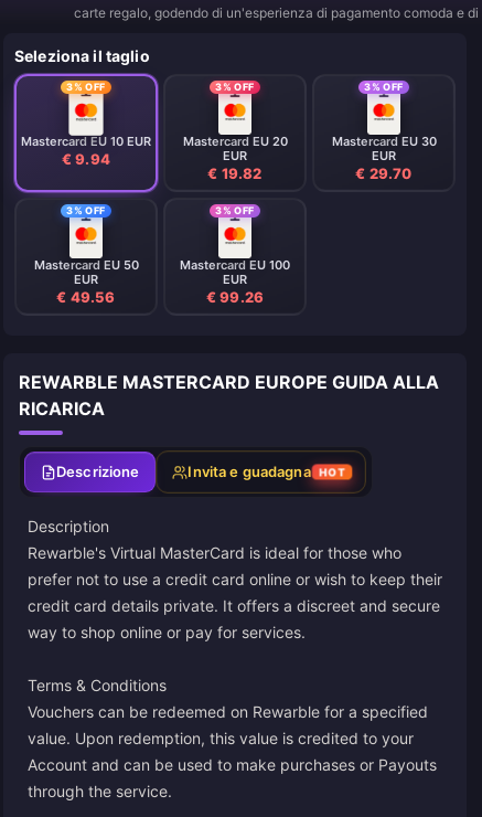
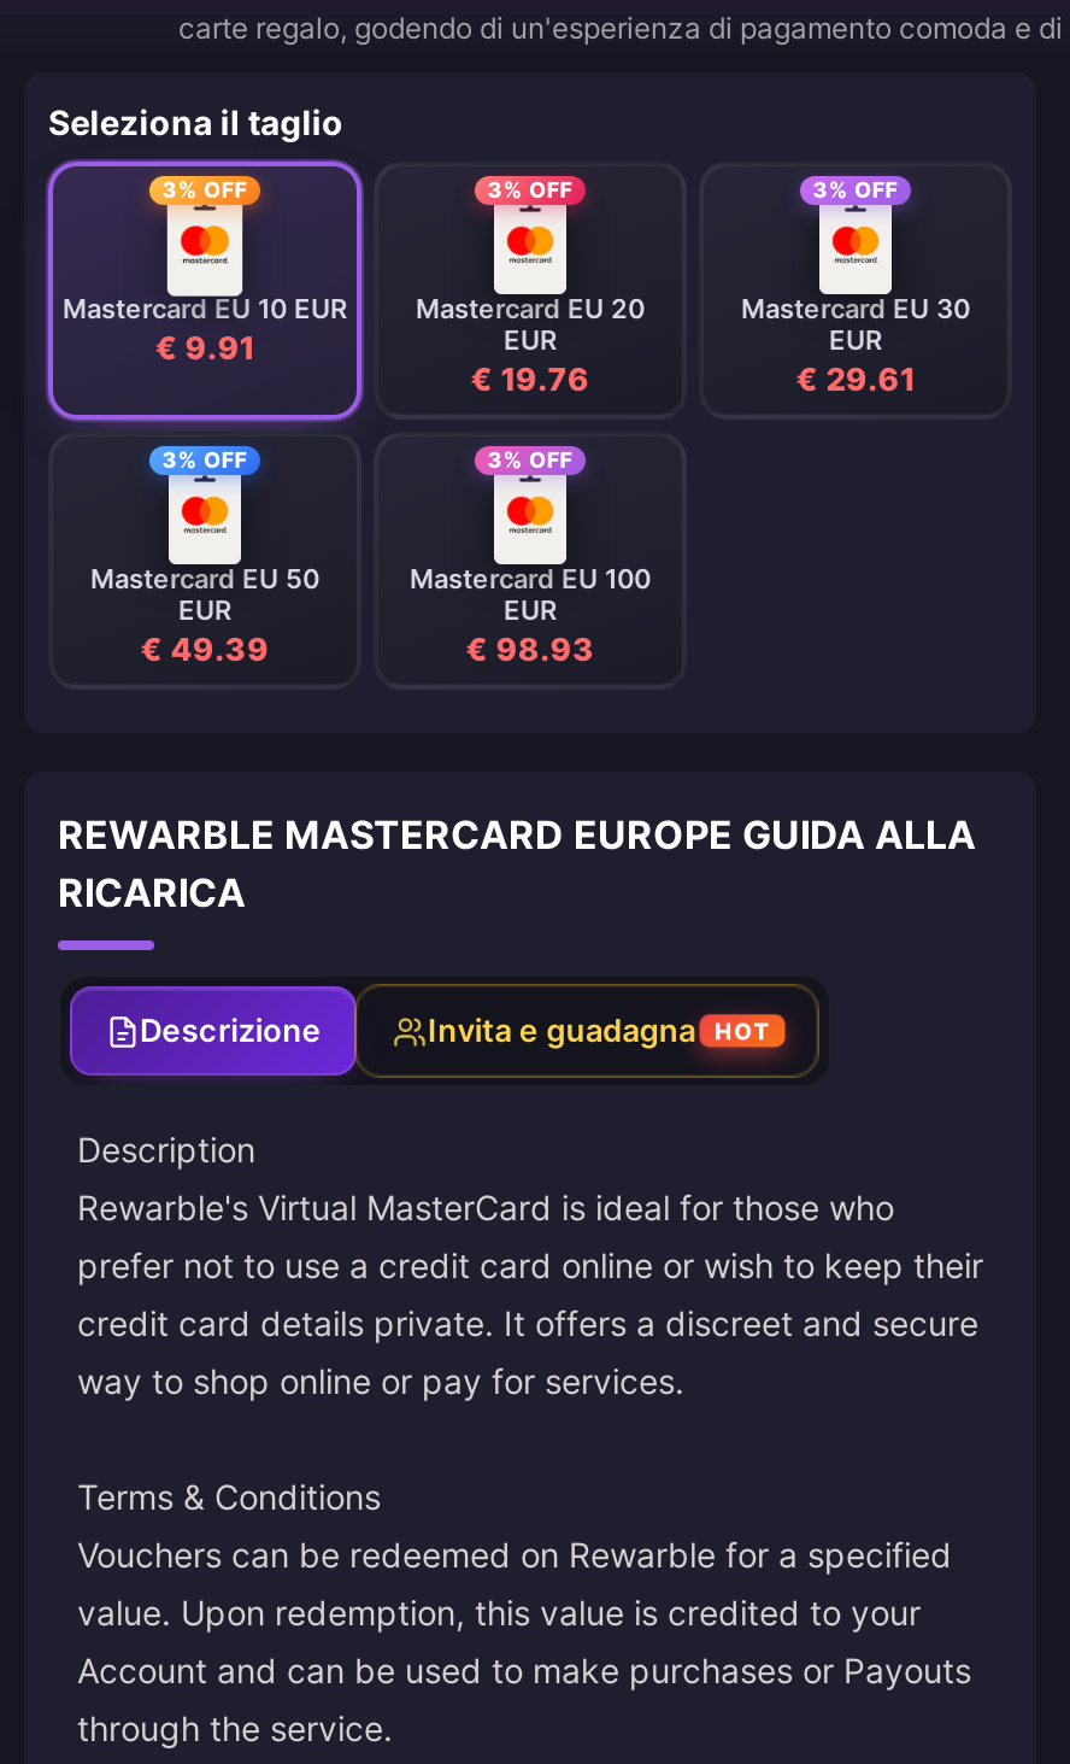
[62,150,110,167] € 9.94 -> [155,327,254,365] € 9.91
[208,164,262,182] € 19.82 -> [471,358,590,397] € 19.76
[355,164,412,182] € 29.70 -> [796,358,915,397] € 29.61
[57,288,115,305] € 49.56 -> [140,628,269,667] € 49.39
[206,288,264,305] € 99.26 -> [466,628,595,667] € 98.93

